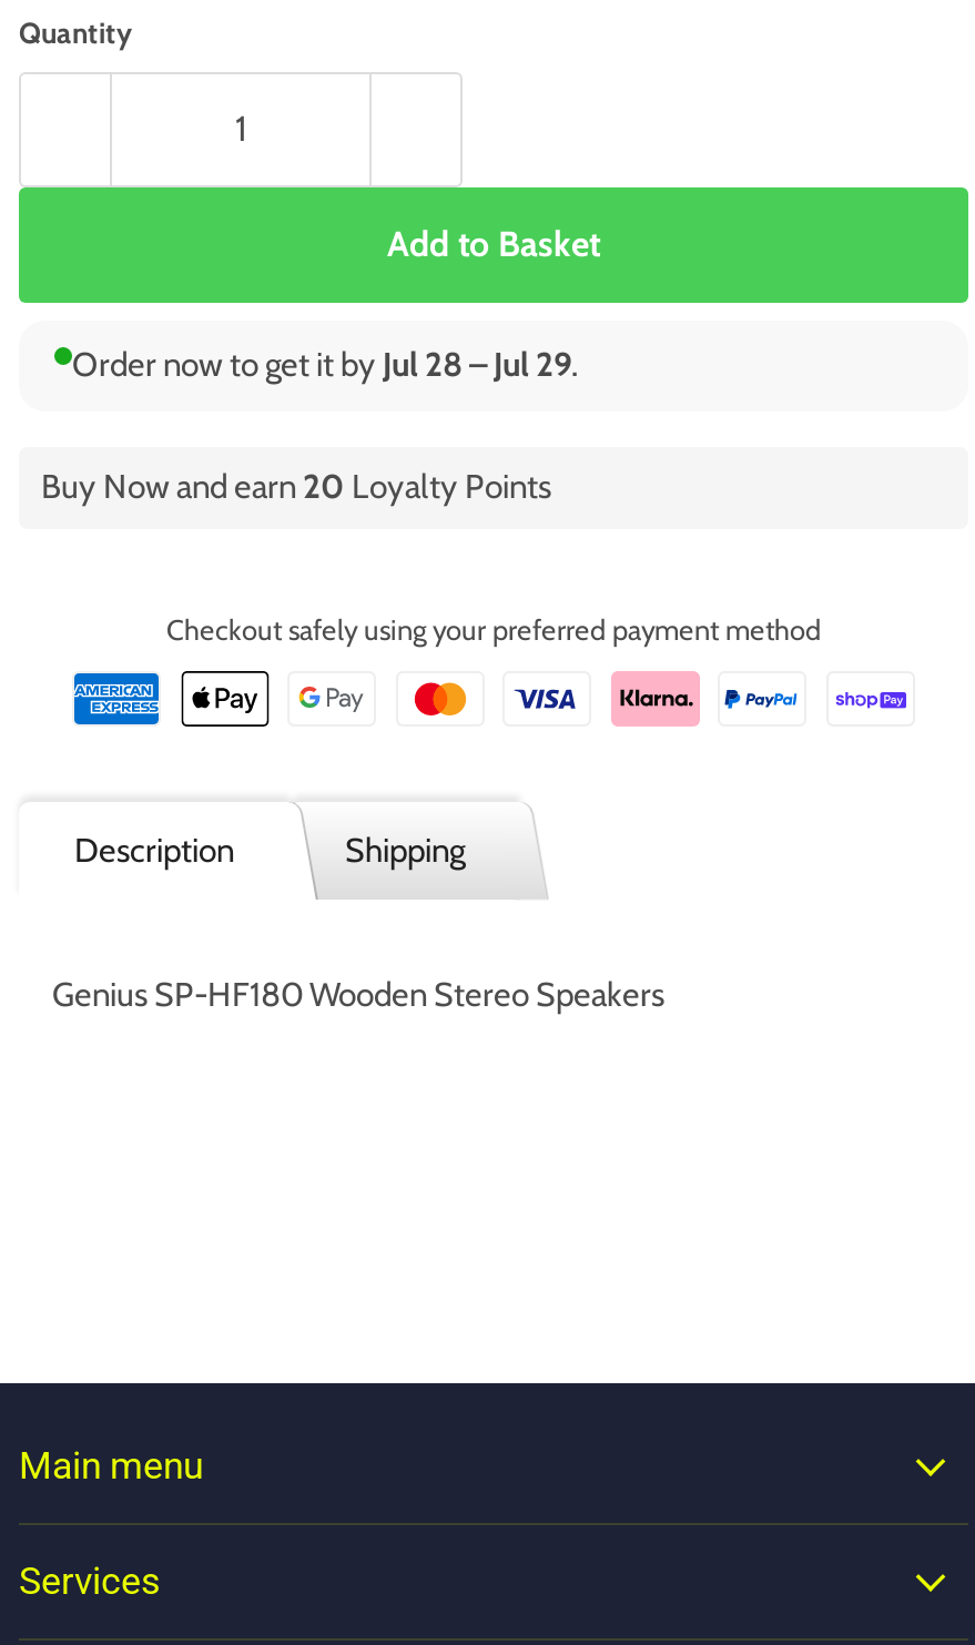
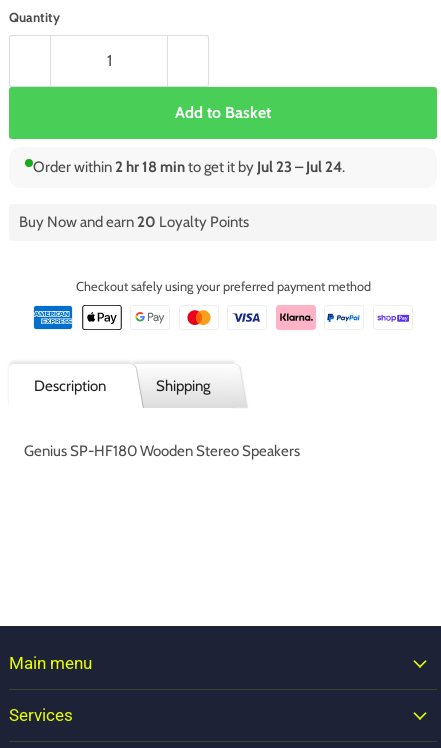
[72,345,578,385] Order now to get it by Jul 28 – Jul 29. -> [33,158,345,176] Order within 2 hr 18 minto get it by Jul 23 – Jul 24.

